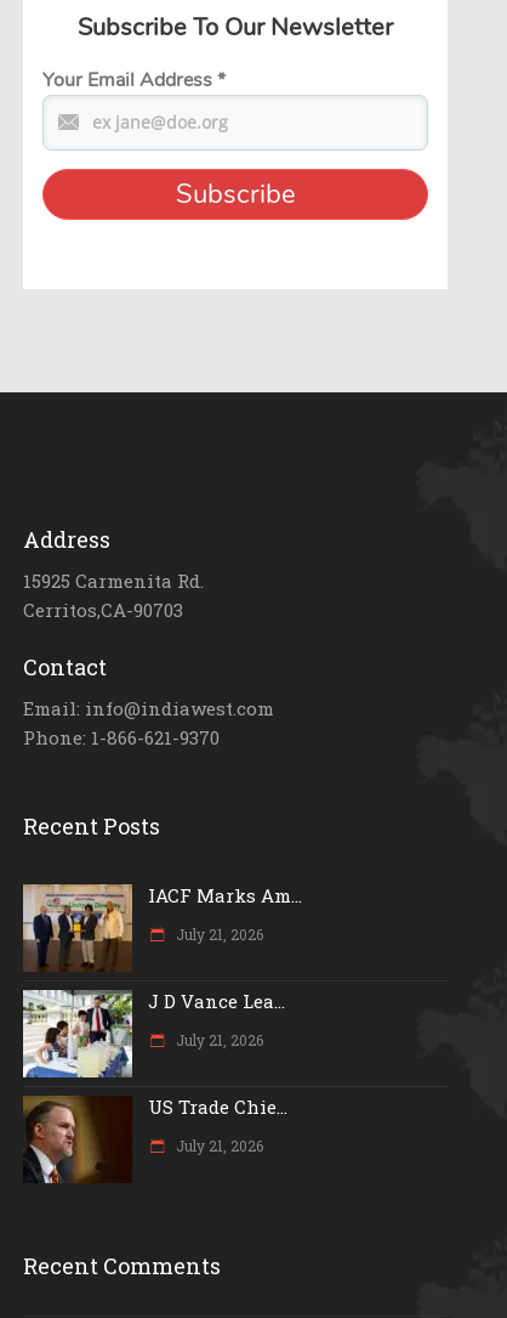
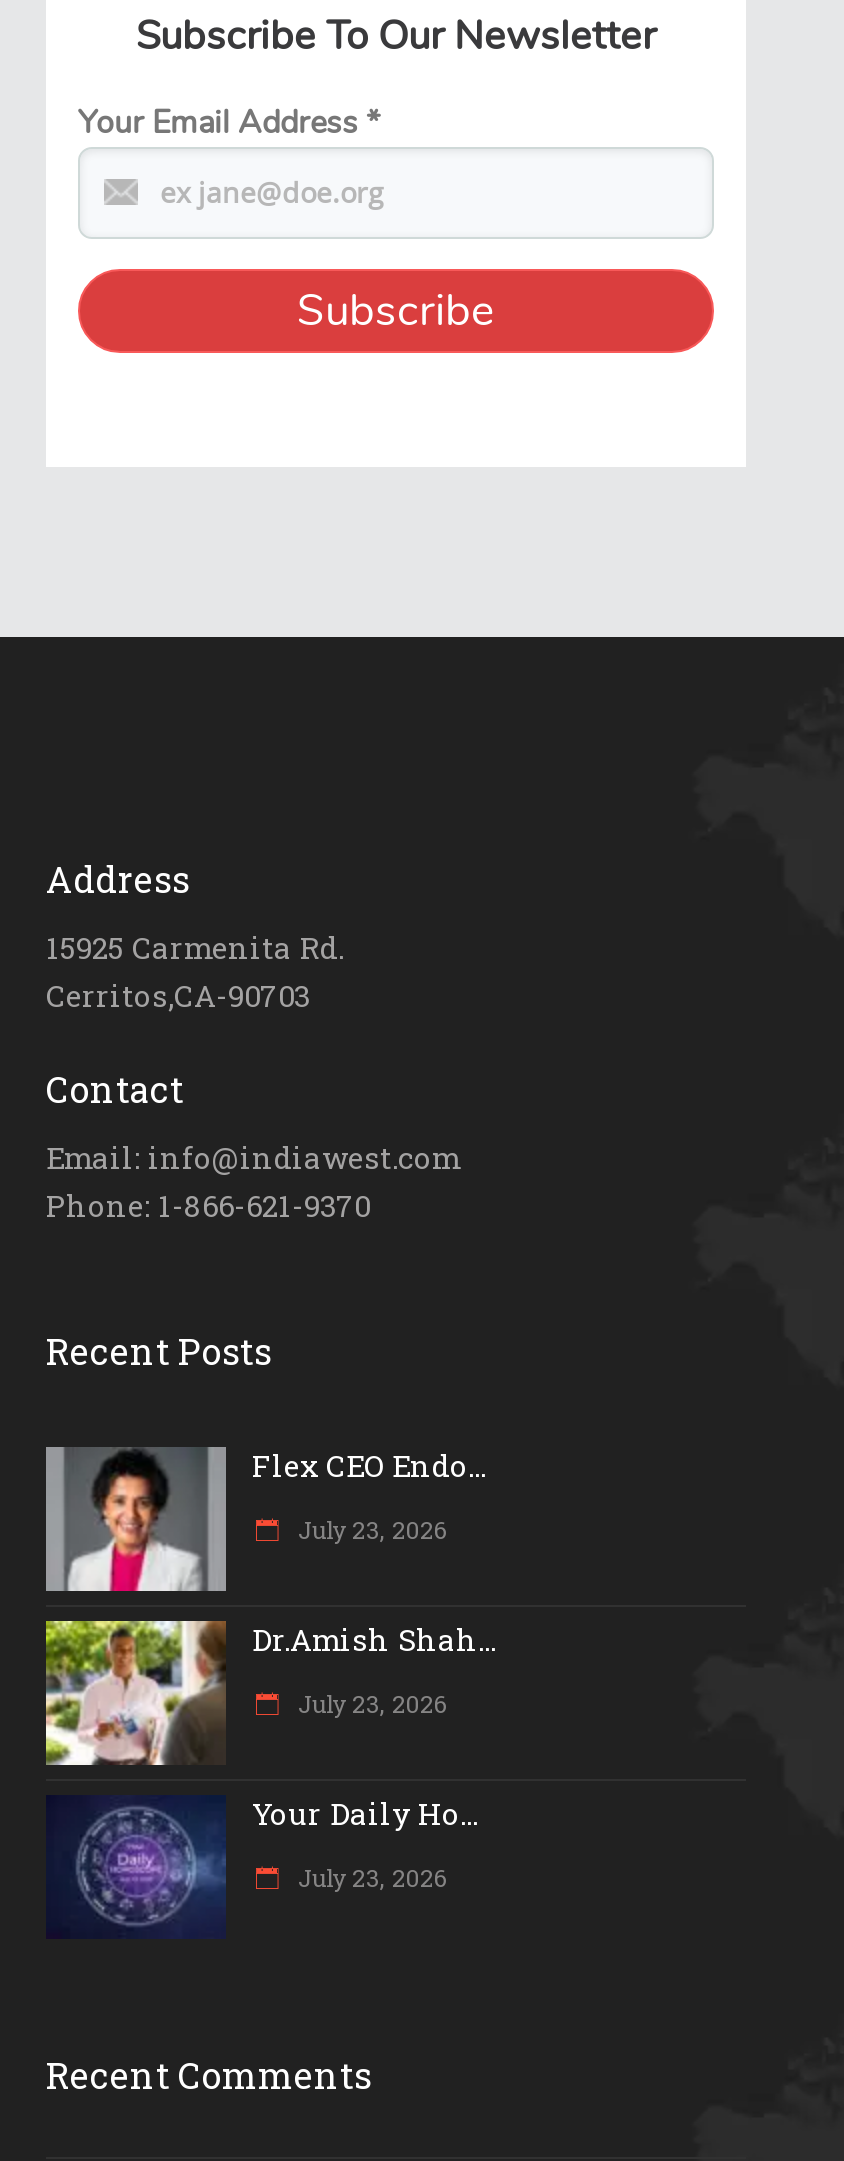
[23,883,302,972] [image] | IACF Marks Am... -> [44,1445,486,1593] [image] | Flex CEO Endo...
[172,925,263,944] July 21, 2026 -> [292,1513,446,1545] July 23, 2026
[22,989,285,1079] [image] | J D Vance Lea... -> [44,1619,496,1767] [image] | Dr.Amish Shah...
[172,1030,263,1050] July 21, 2026 -> [292,1687,446,1719] July 23, 2026
[23,1095,287,1184] [image] | US Trade Chie... -> [46,1793,478,1939] [image] | Your Daily Ho...
[172,1136,263,1155] July 21, 2026 -> [292,1861,446,1893] July 23, 2026

